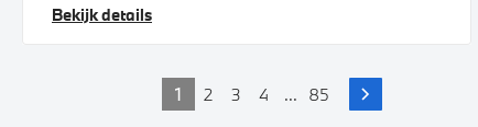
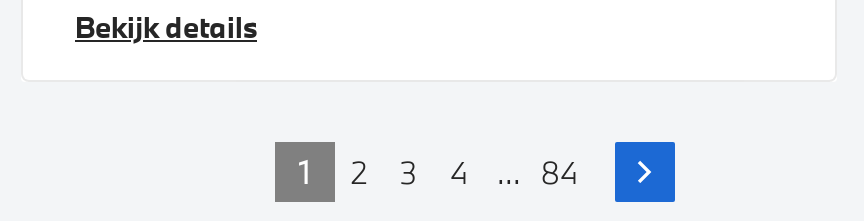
[175,83,329,105] 1 2 3 4 ... 85 -> [299,151,578,191] 1 2 3 4 ... 84

